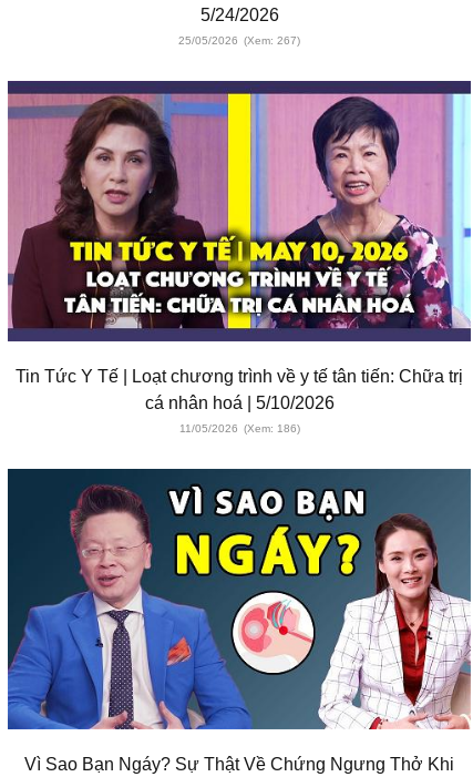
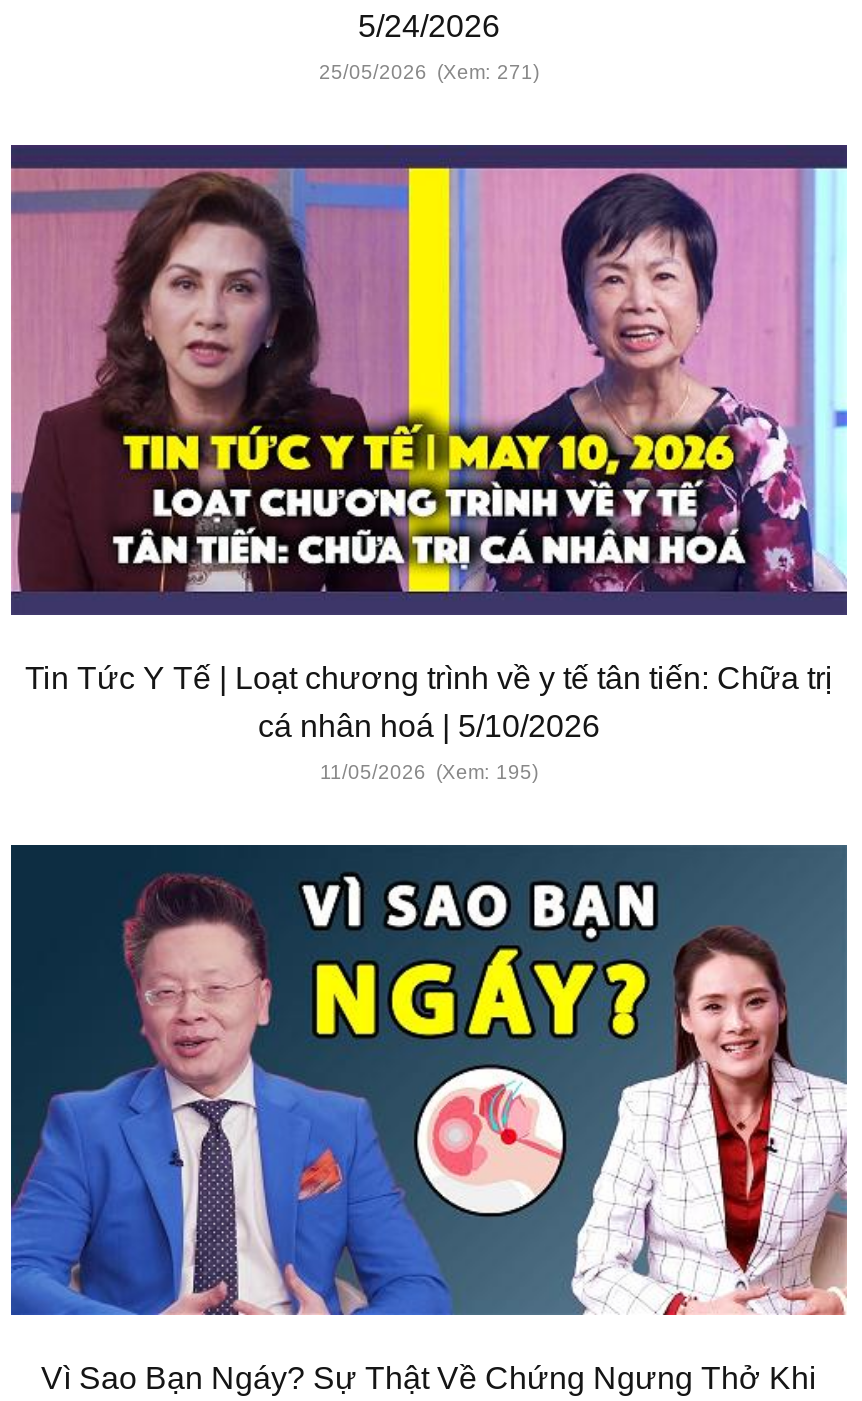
[178,34,300,46] 25/05/2026 (Xem: 267) -> [319,61,539,83] 25/05/2026 (Xem: 271)
[179,422,300,434] 11/05/2026 (Xem: 186) -> [320,760,538,782] 11/05/2026 (Xem: 195)

